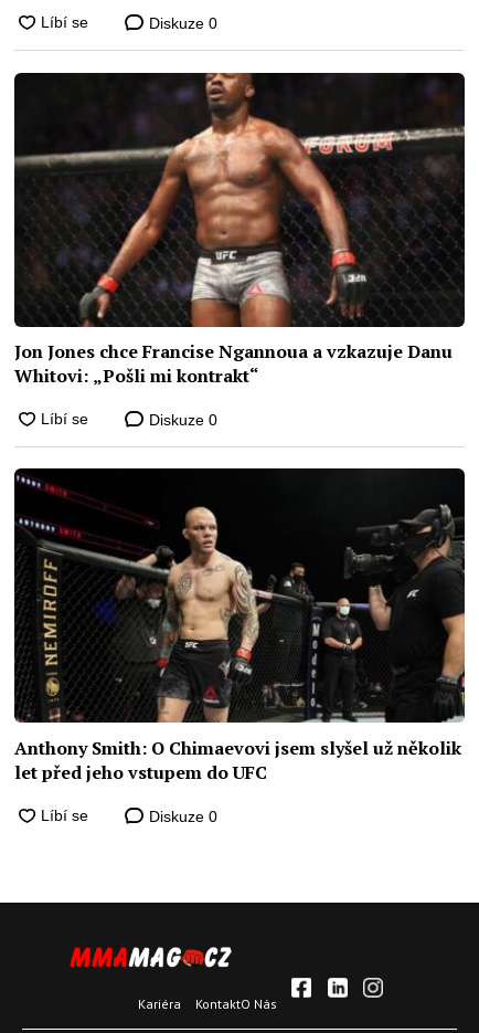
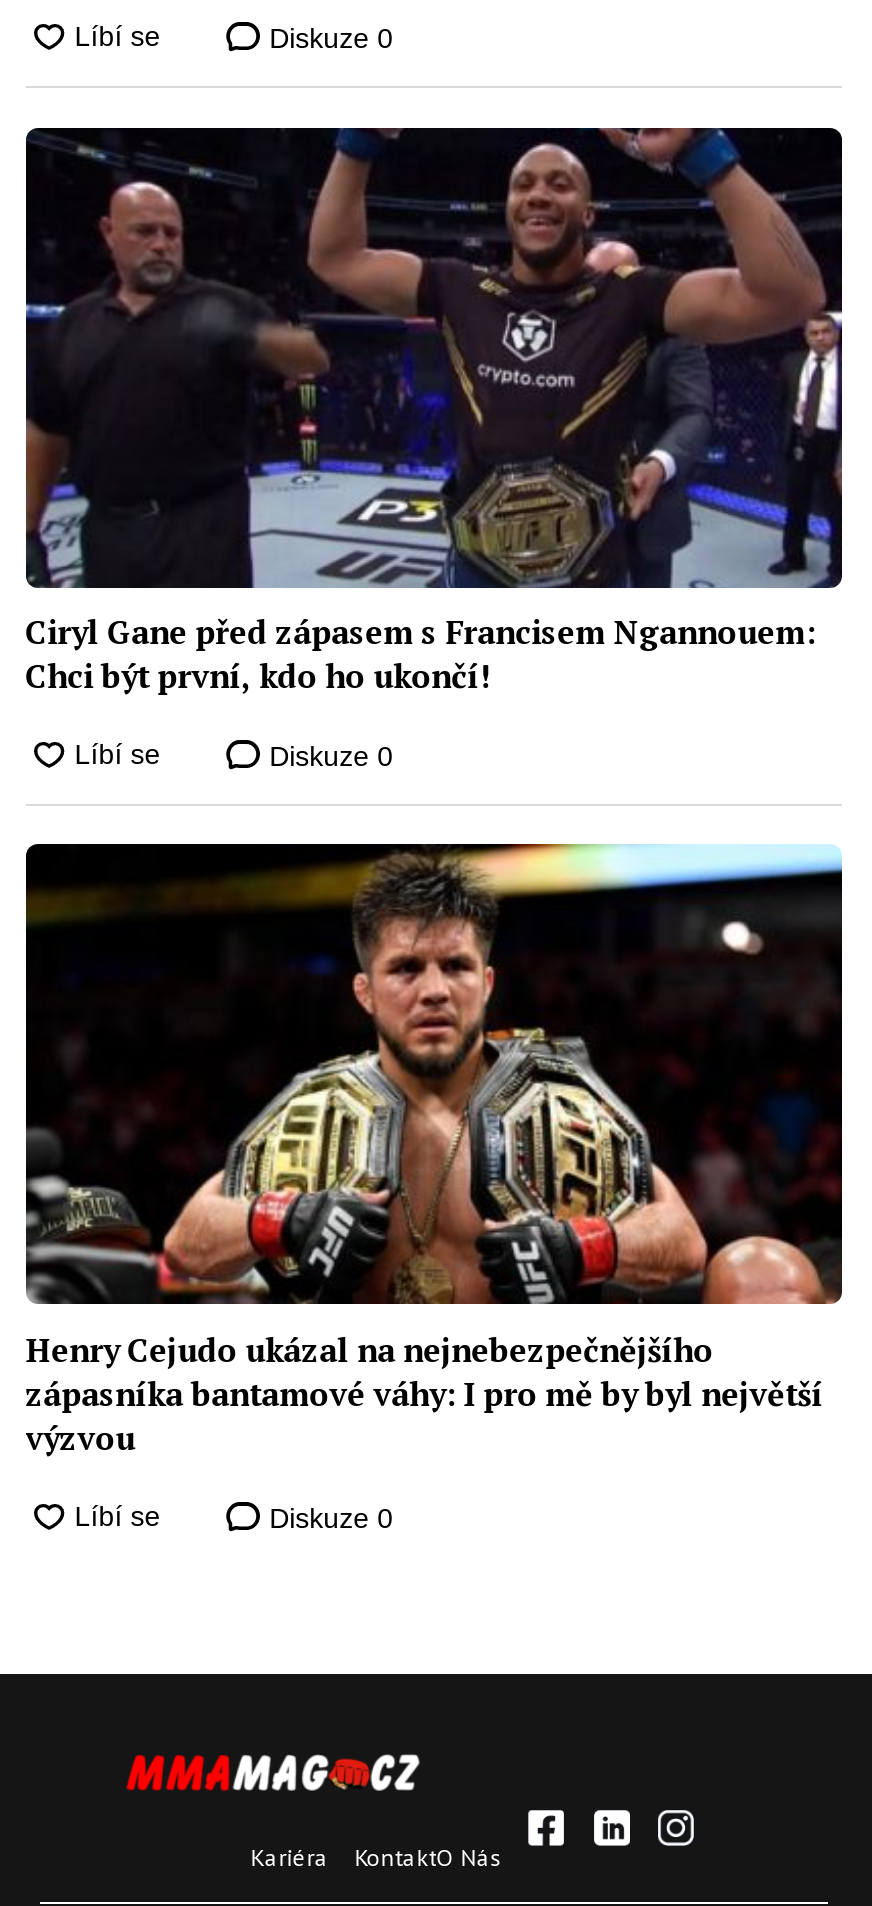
[13,72,466,388] [image] | Jon Jones chce Francise Ngannoua a vzkazuje Danu | Whitovi: „Pošli mi kontrakt“ -> [24,126,844,698] [image] | Ciryl Gane před zápasem s Francisem Ngannouem: | Chci být první, kdo ho ukončí!
[14,467,466,784] [image] | Anthony Smith: O Chimaevovi jsem slyšel už několik | let před jeho vstupem do UFC -> [25,842,844,1459] [image] | Henry Cejudo ukázal na nejnebezpečnějšího | zápasníka bantamové váhy: I pro mě by byl největší | výzvou

